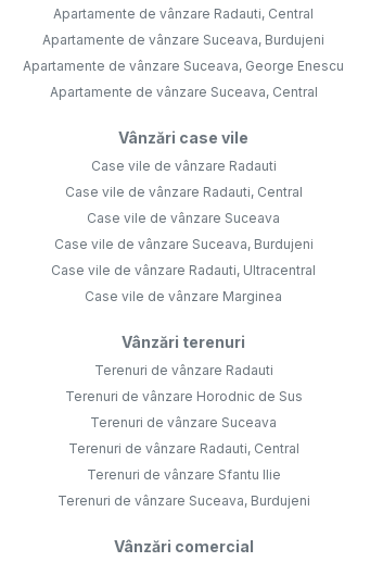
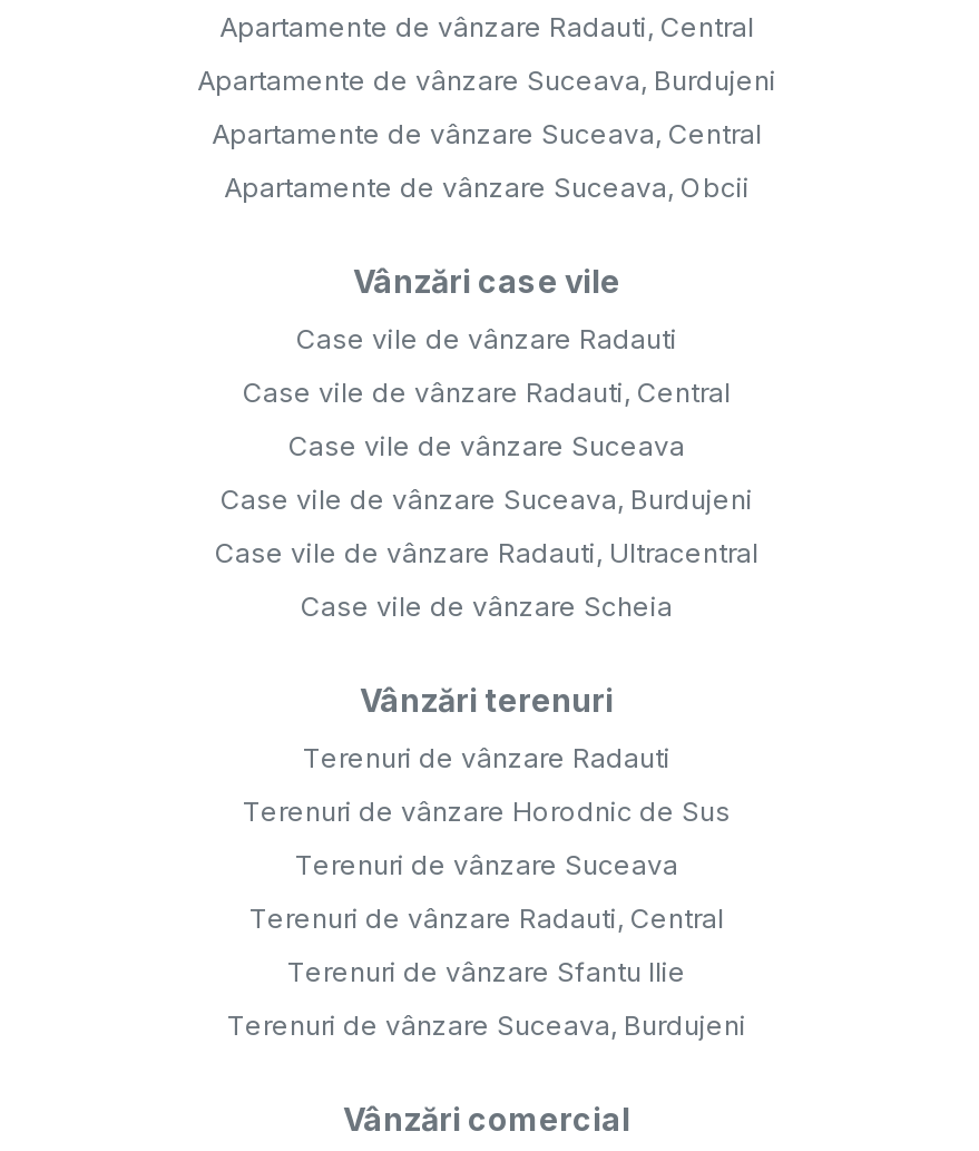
[23,58,344,74] Apartamente de vânzare Suceava, George Enescu -> none
moved [49,84,317,100] -> [212,118,762,151]: Apartamente de vânzare Suceava, Central
none -> [224,171,750,205] Apartamente de vânzare Suceava, Obcii
[85,288,282,305] Case vile de vânzare Marginea -> [301,590,673,624] Case vile de vânzare Scheia

